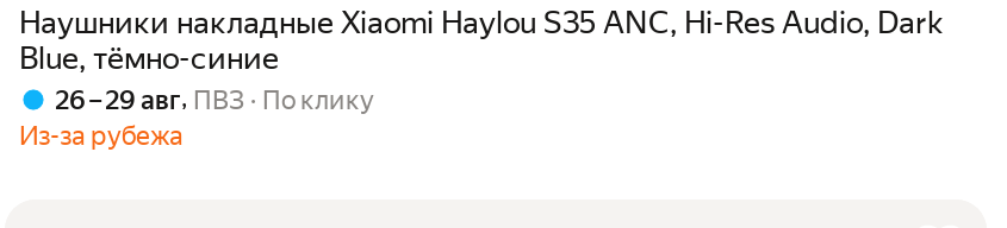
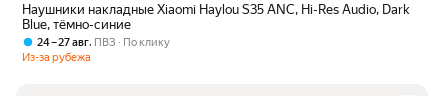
[55,84,374,116] 26 – 29 авг, ПВЗ По клику -> [37,35,170,49] 24 – 27 авг, ПВЗ По клику

